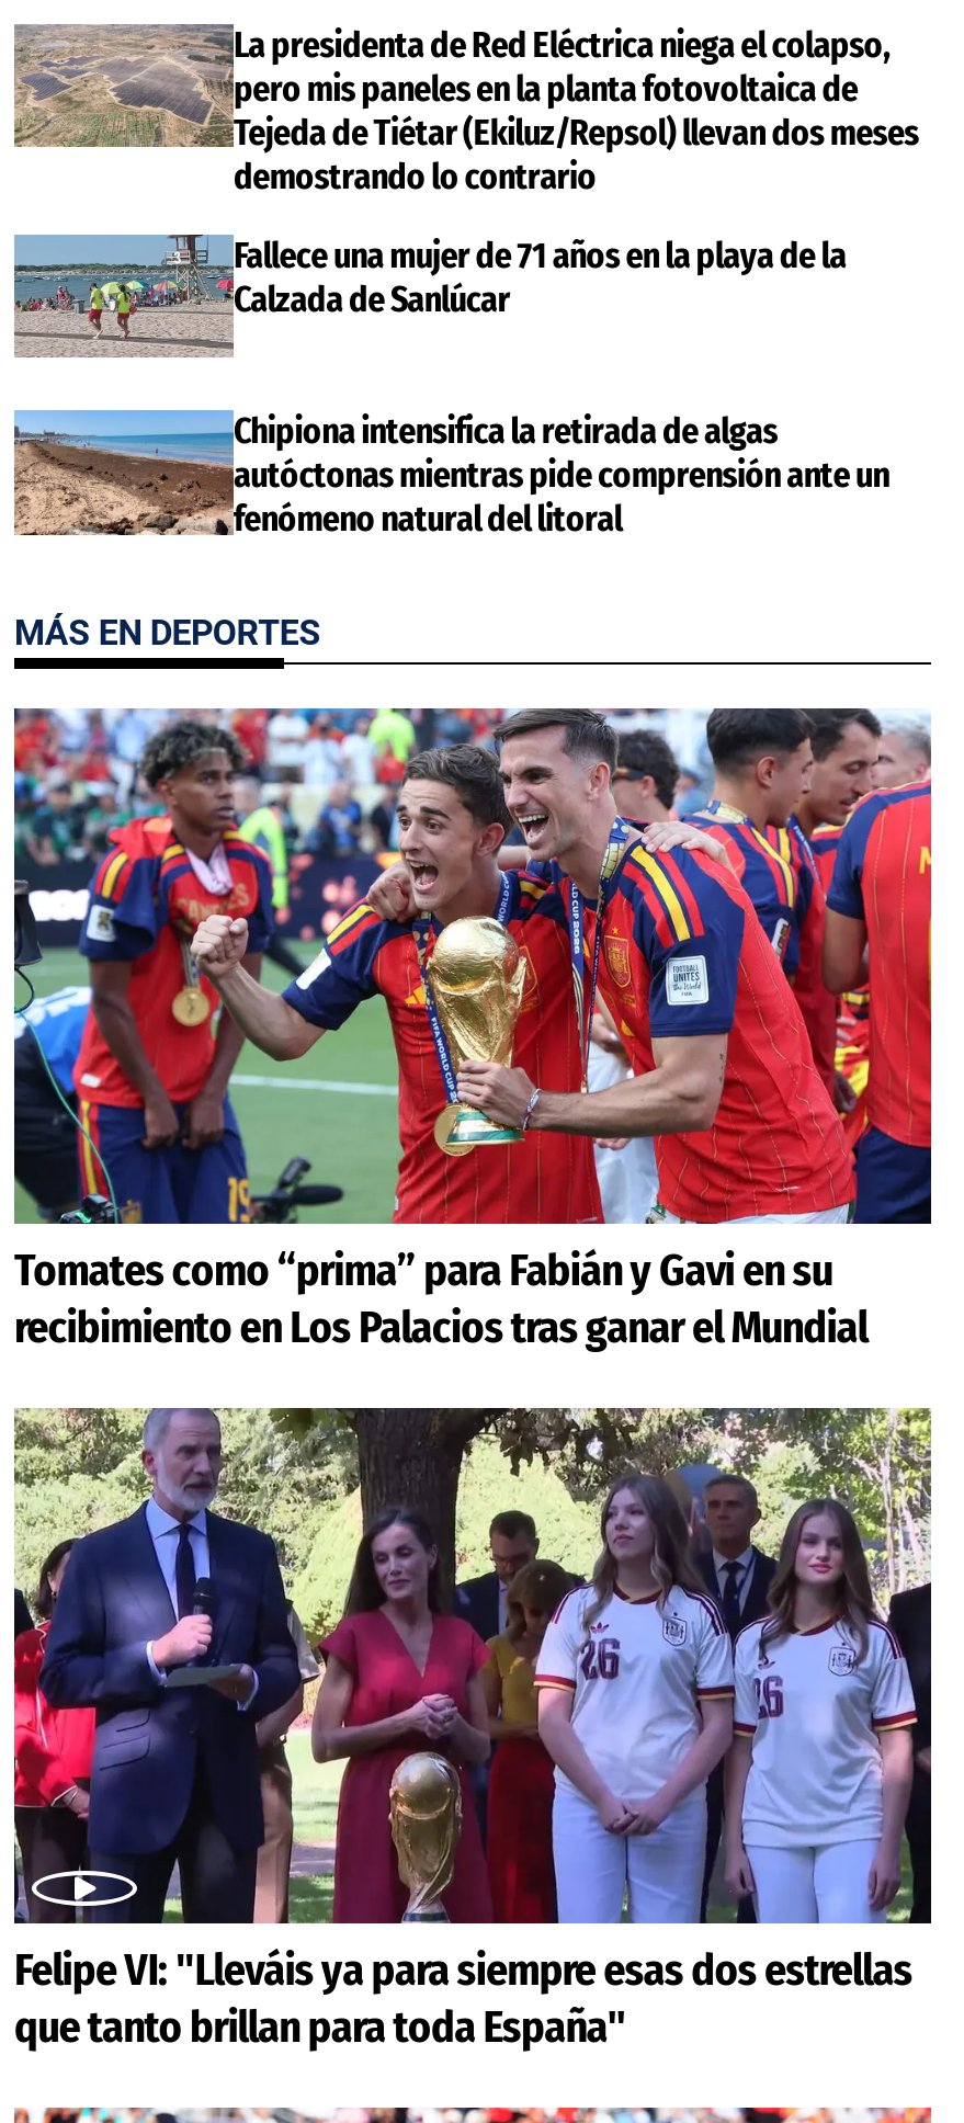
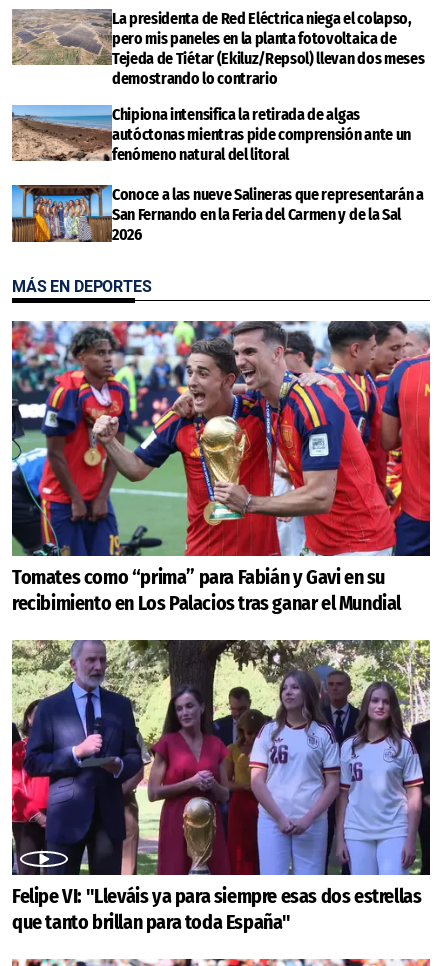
[234,235,846,320] Fallece una mujer de 71 años en la playa de la | Calzada de Sanlúcar -> none
moved [10,411,889,540] -> [10,105,411,164]: [image] | Chipiona intensifica la retirada de algas | autóctonas mientras pide comprensión ante un | fenómeno natural del litoral
none -> [12,184,424,244] [image] | Conoce a las nueve Salineras que representarán a | San Fernando en la Feria del Carmen y de la Sal | 2026

